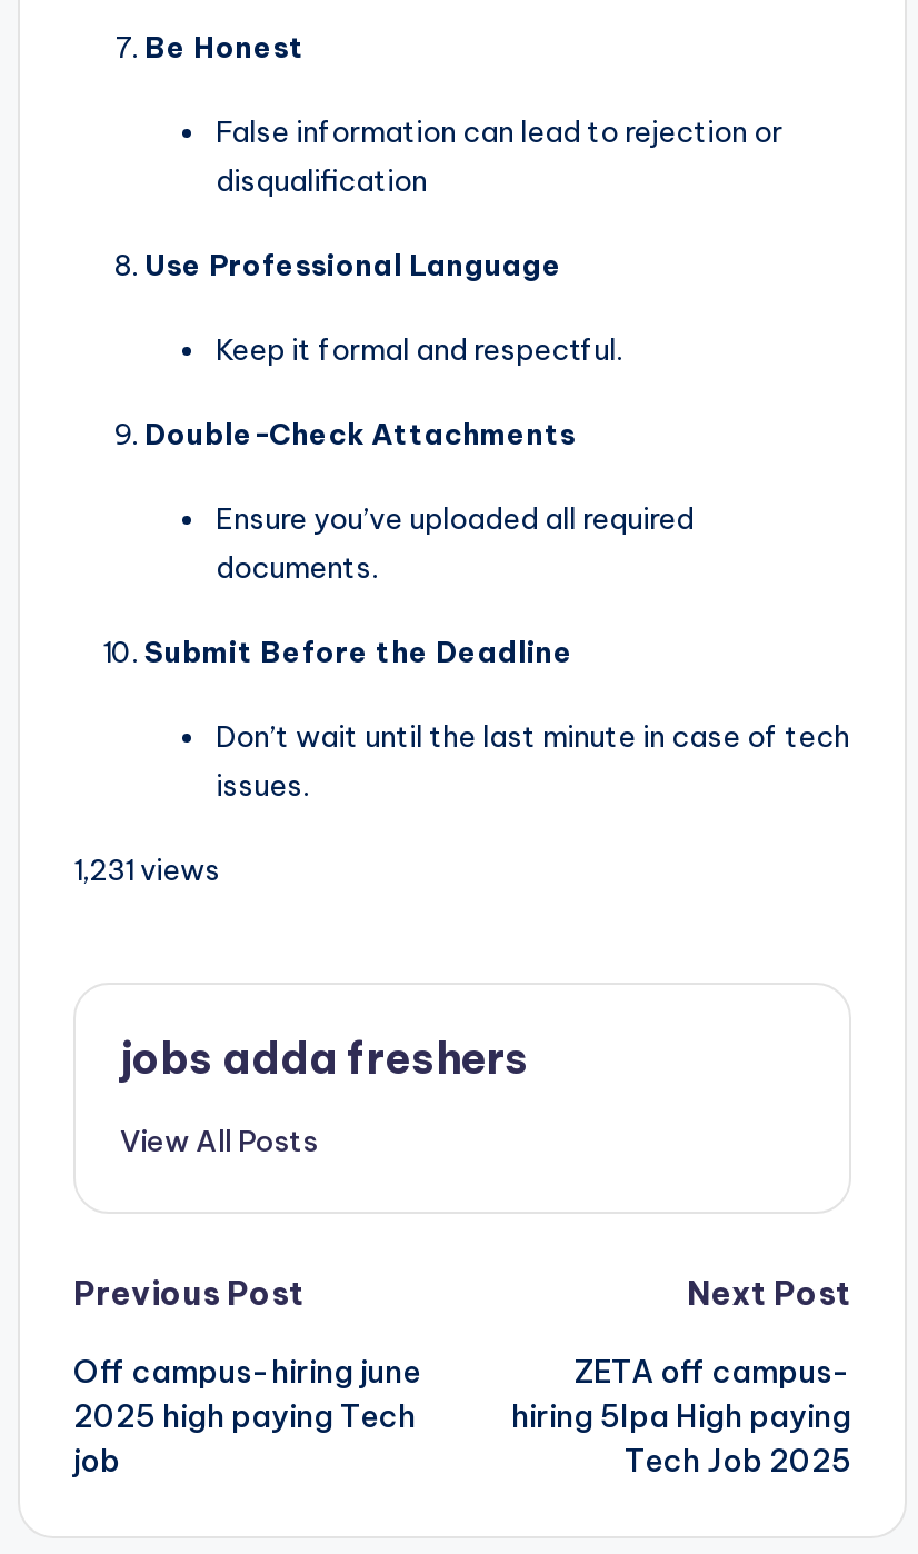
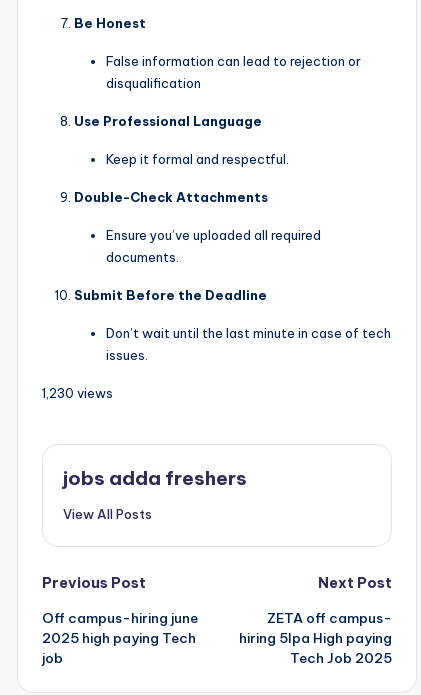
[73,853,220,889] 1,231 views -> [42,385,113,401] 1,230 views

